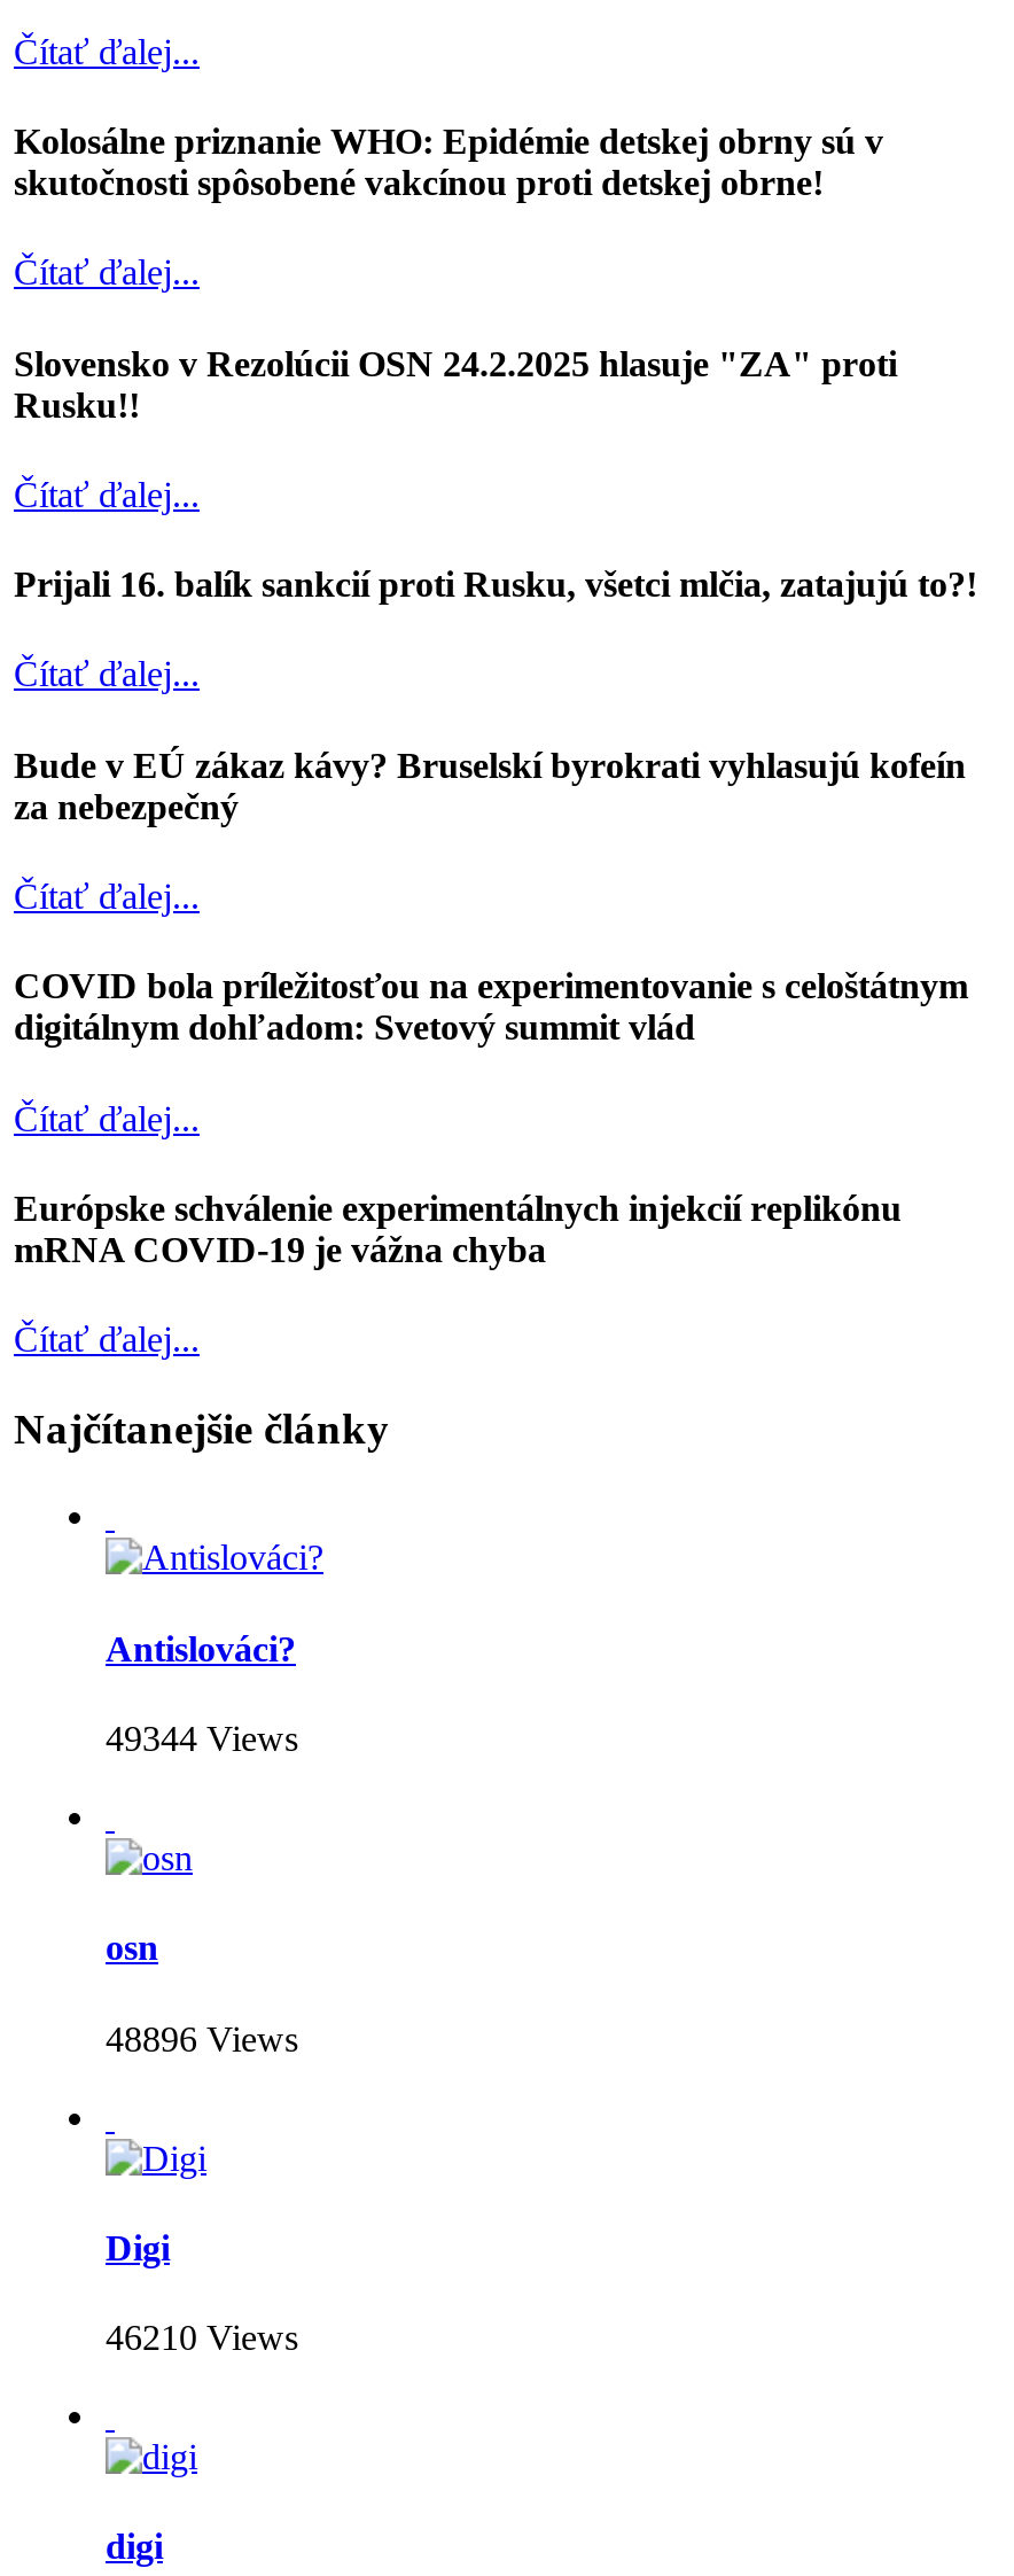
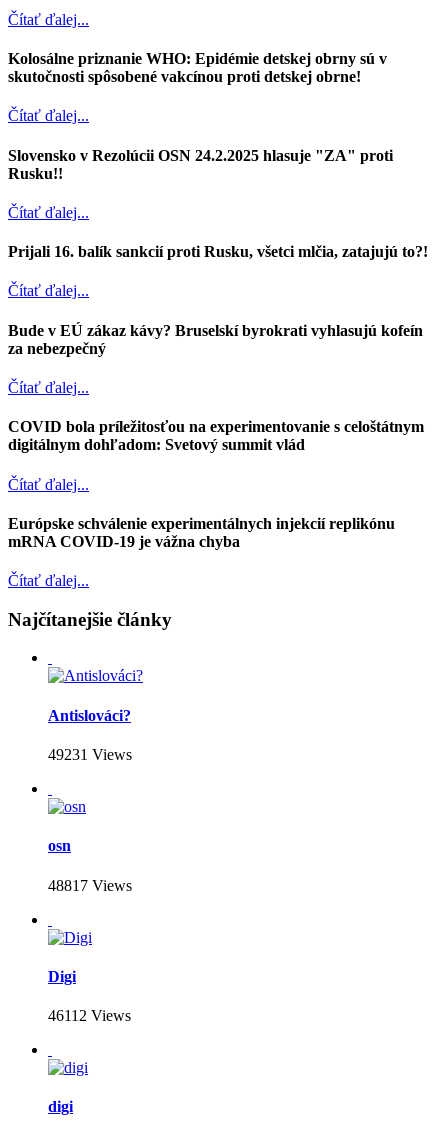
[106,1719,298,1758] 49344 Views -> [48,746,132,763] 49231 Views
[106,2018,298,2057] 48896 Views -> [48,876,132,893] 48817 Views
[106,2318,298,2357] 46210 Views -> [48,1007,131,1024] 46112 Views

